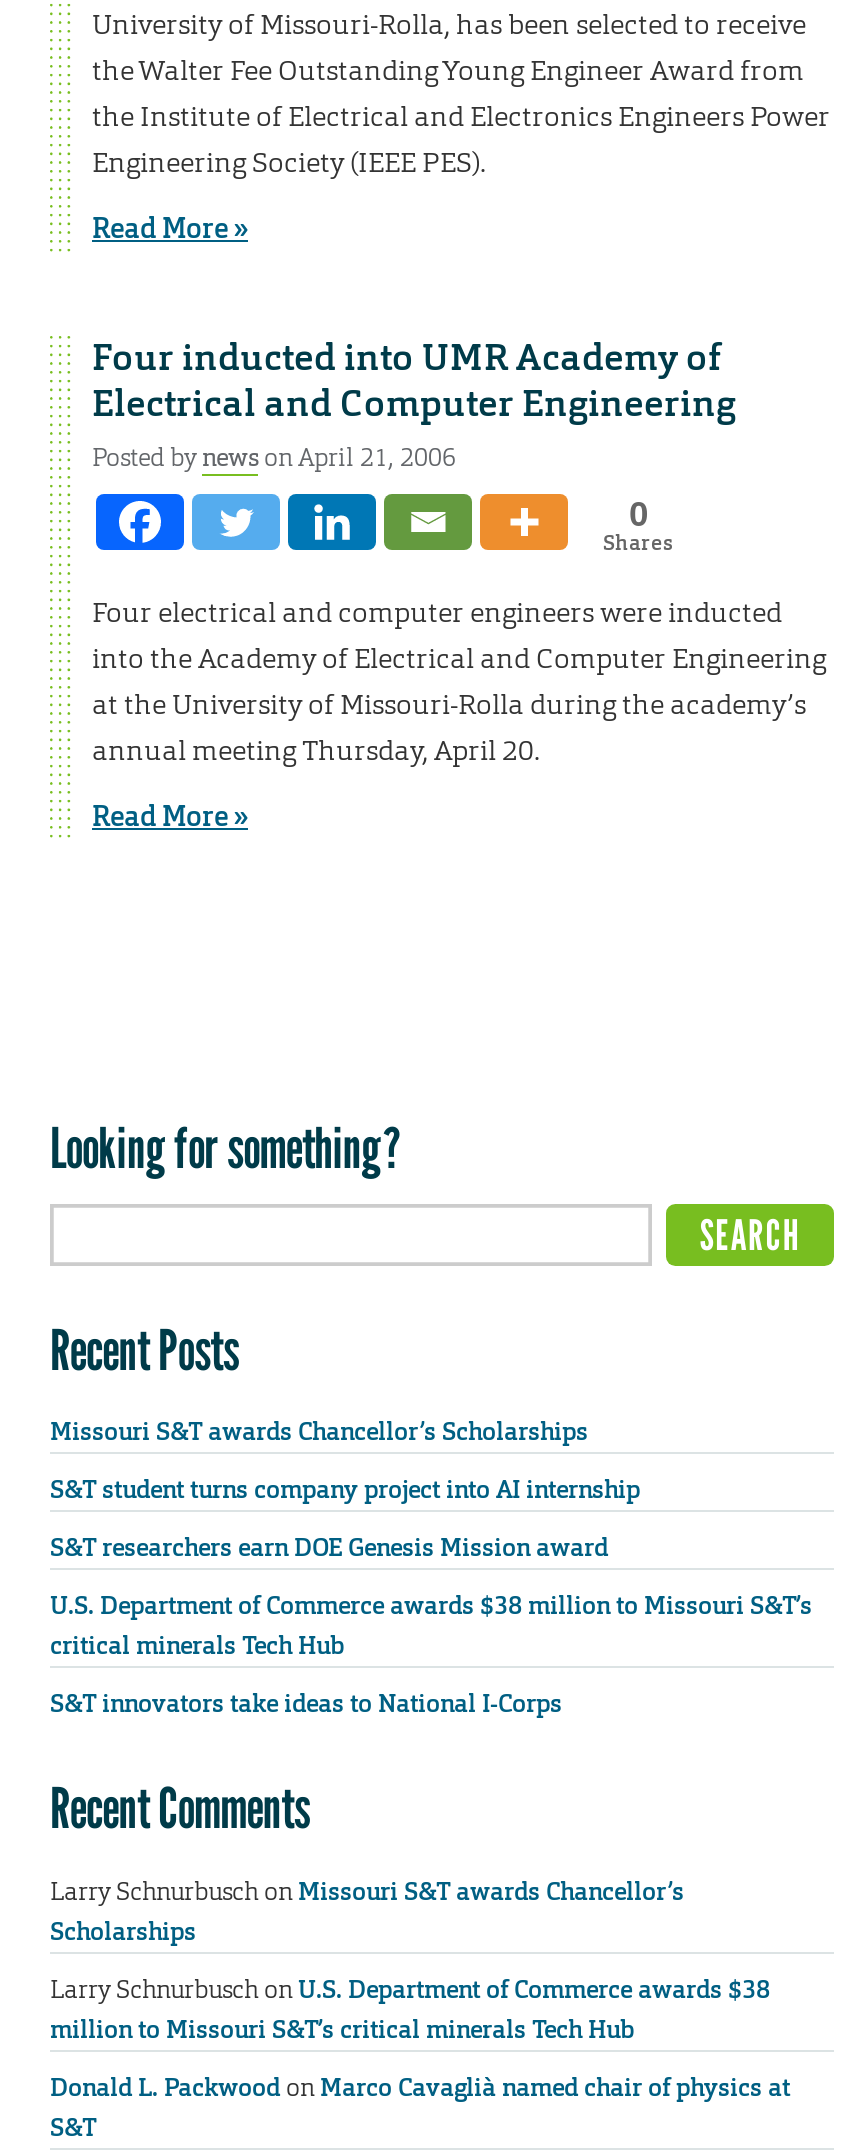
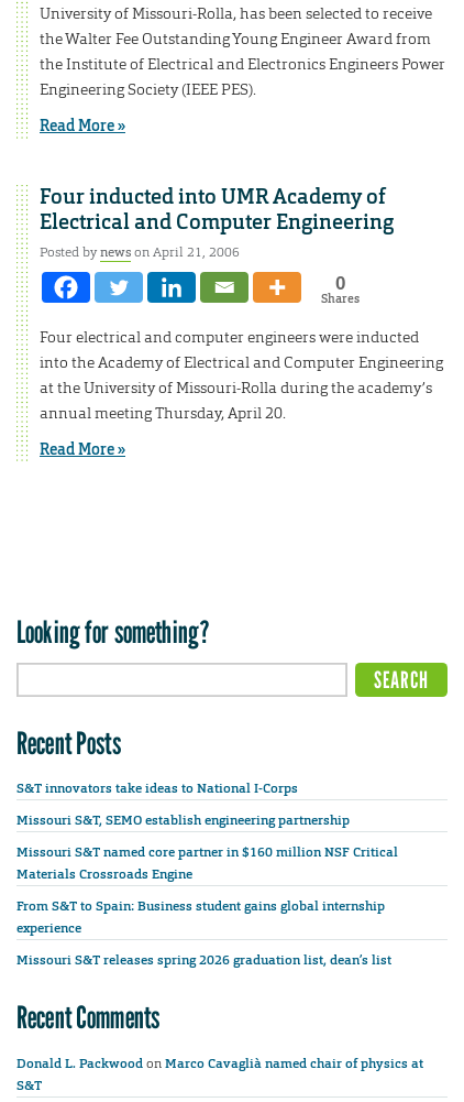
[50,1416,812,1663] Missouri S&T awards Chancellor’s Scholarships | S&T student turns company project into AI internship | S&T researchers earn DOE Genesis Mission award | U.S. Department of Commerce awards $38 million to Missouri S&T’s | critical minerals Tech Hub -> none
moved [50,1689,562,1721] -> [16,779,298,797]: S&T innovators take ideas to National I-Corps
none -> [16,811,398,969] Missouri S&T, SEMO establish engineering partnership | Missouri S&T named core partner in $160 million NSF Critical | Materials Crossroads Engine | From S&T to Spain: Business student gains global internship | experience | Missouri S&T releases spring 2026 graduation list, dean’s list
moved [50,1775,310,1843] -> [16,999,160,1036]: Recent Comments
[50,1876,770,2046] Larry Schnurbusch on Missouri S&T awards Chancellor’s | Scholarships | Larry Schnurbusch on U.S. Department of Commerce awards $38 | million to Missouri S&T’s critical minerals Tech Hub -> none

